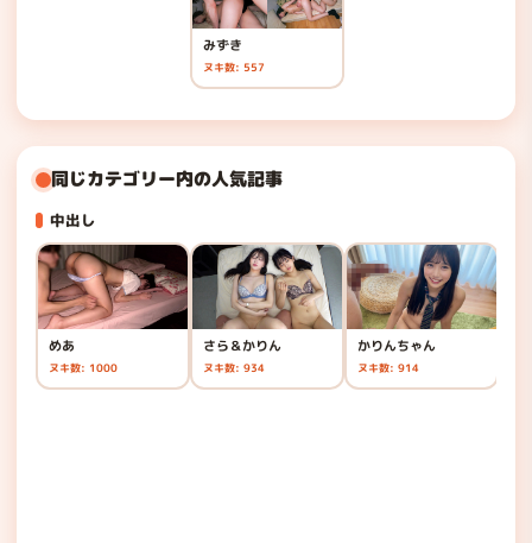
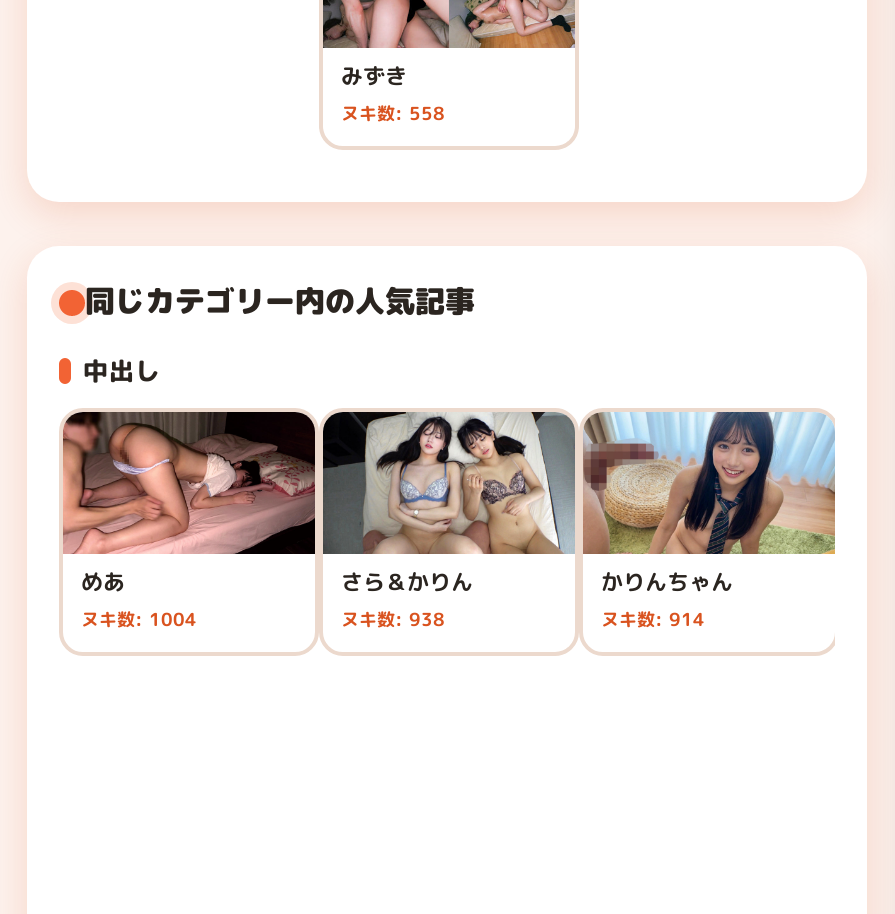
[203,60,265,75] ヌキ数: 557 -> [341,100,445,126] ヌキ数: 558
[49,360,118,375] ヌキ数: 1000 -> [81,606,197,632] ヌキ数: 1004
[203,360,265,375] ヌキ数: 934 -> [341,606,445,632] ヌキ数: 938

